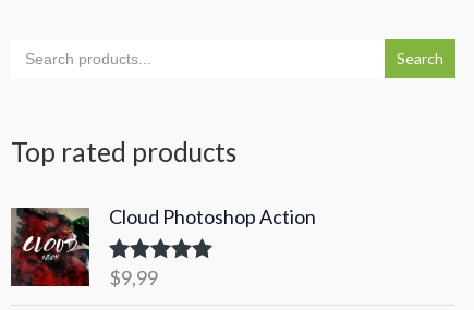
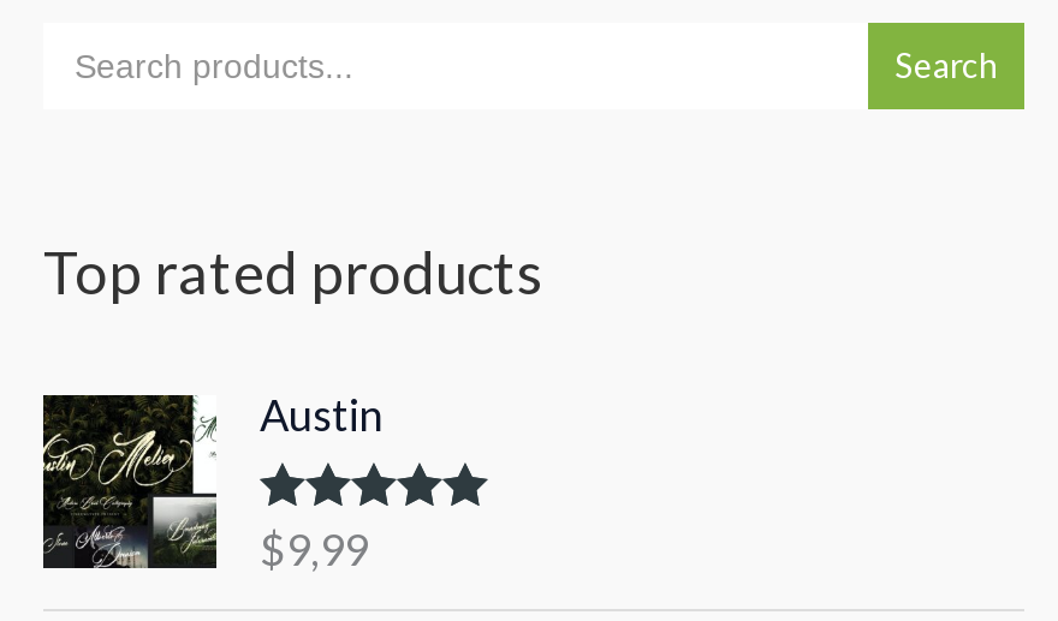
[10,204,316,287] [image] | Cloud Photoshop Action -> [41,388,382,571] [image] | Austin

